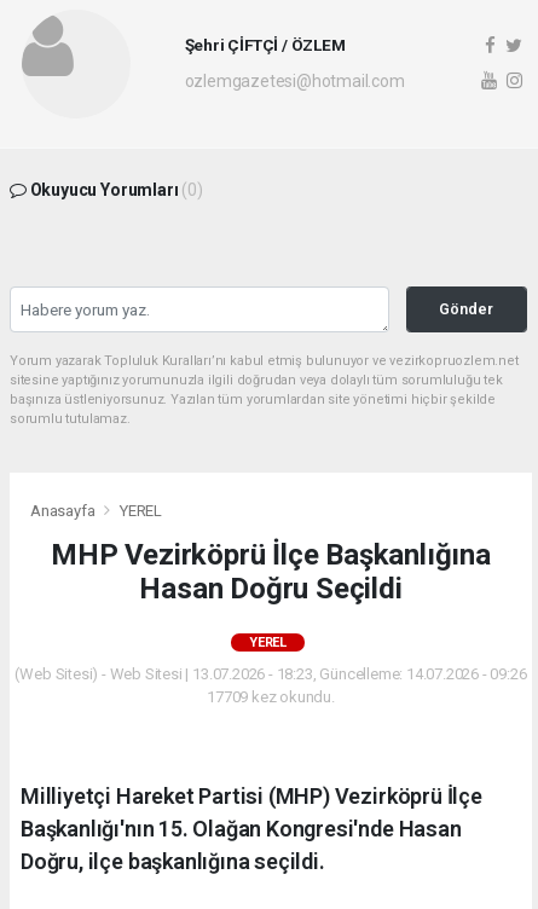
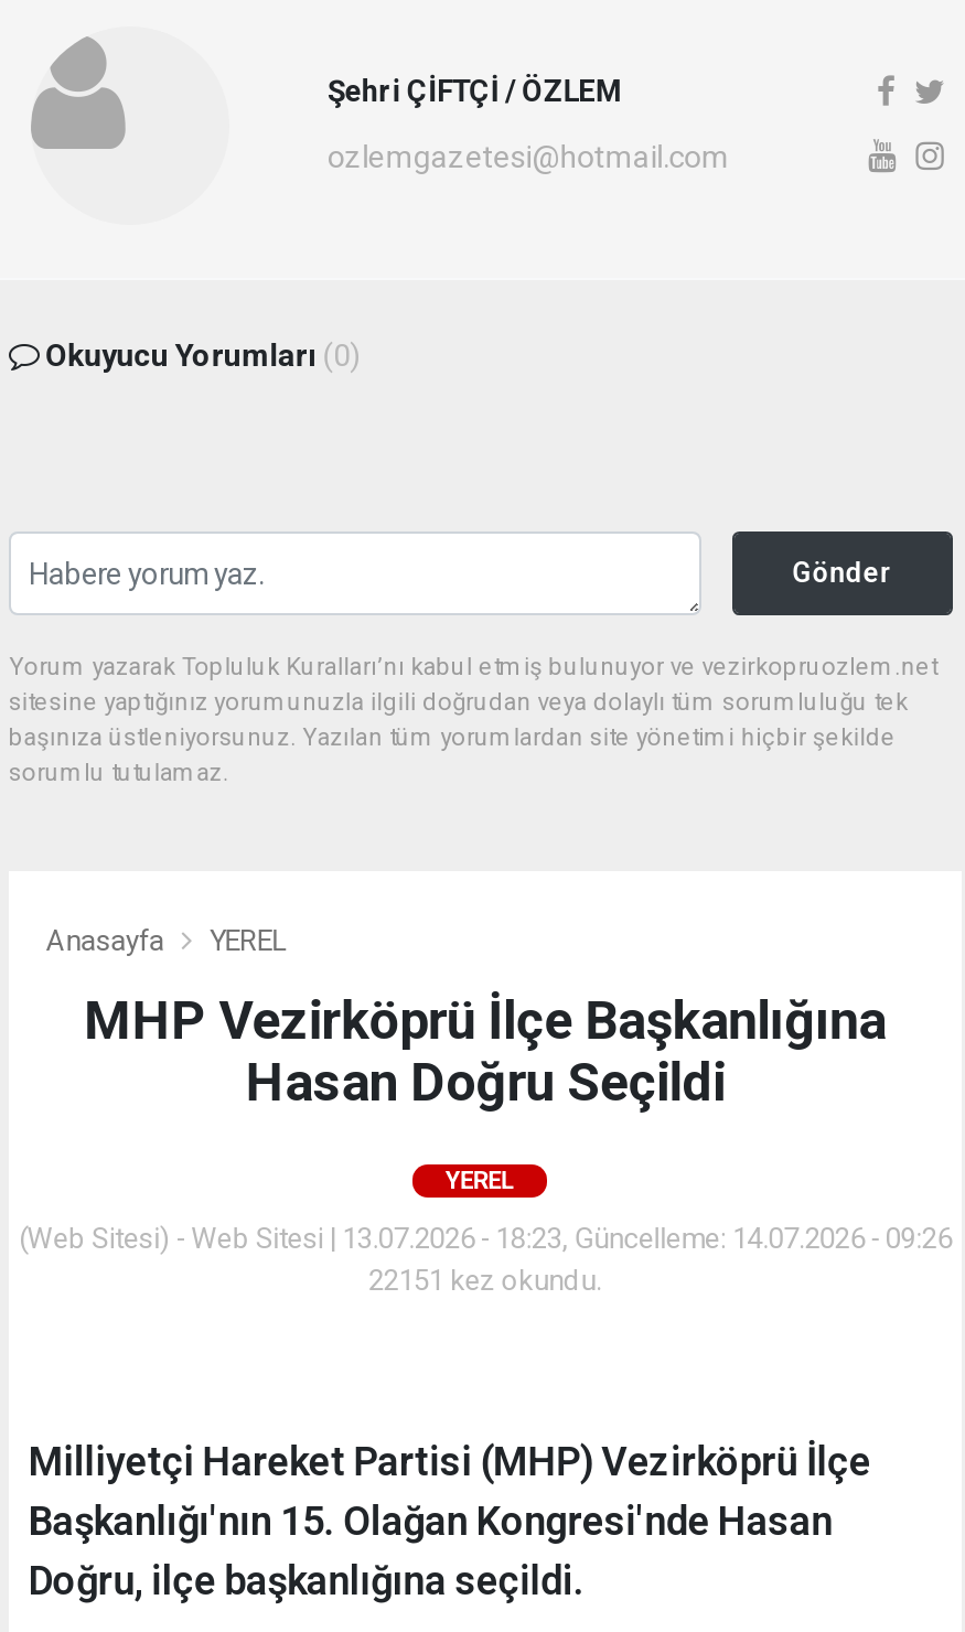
[207,688,335,706] 17709 kez okundu. -> [369,1264,602,1297] 22151 kez okundu.

